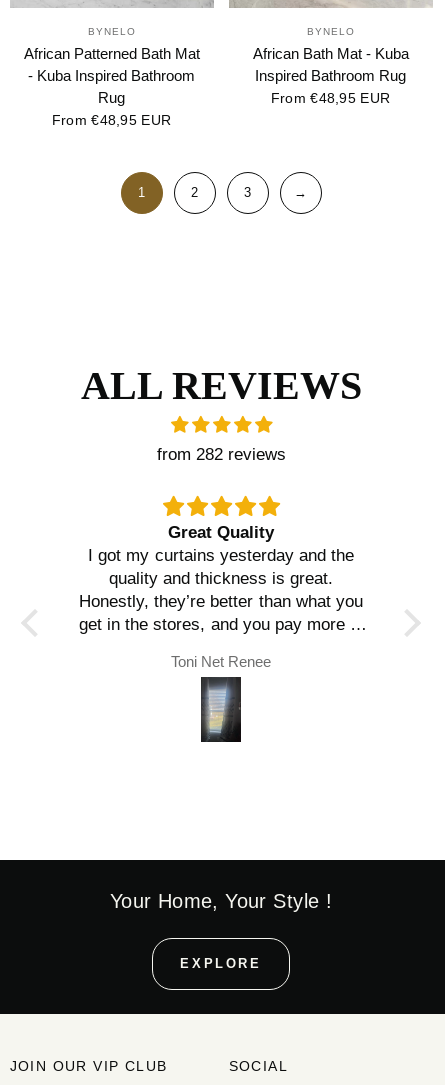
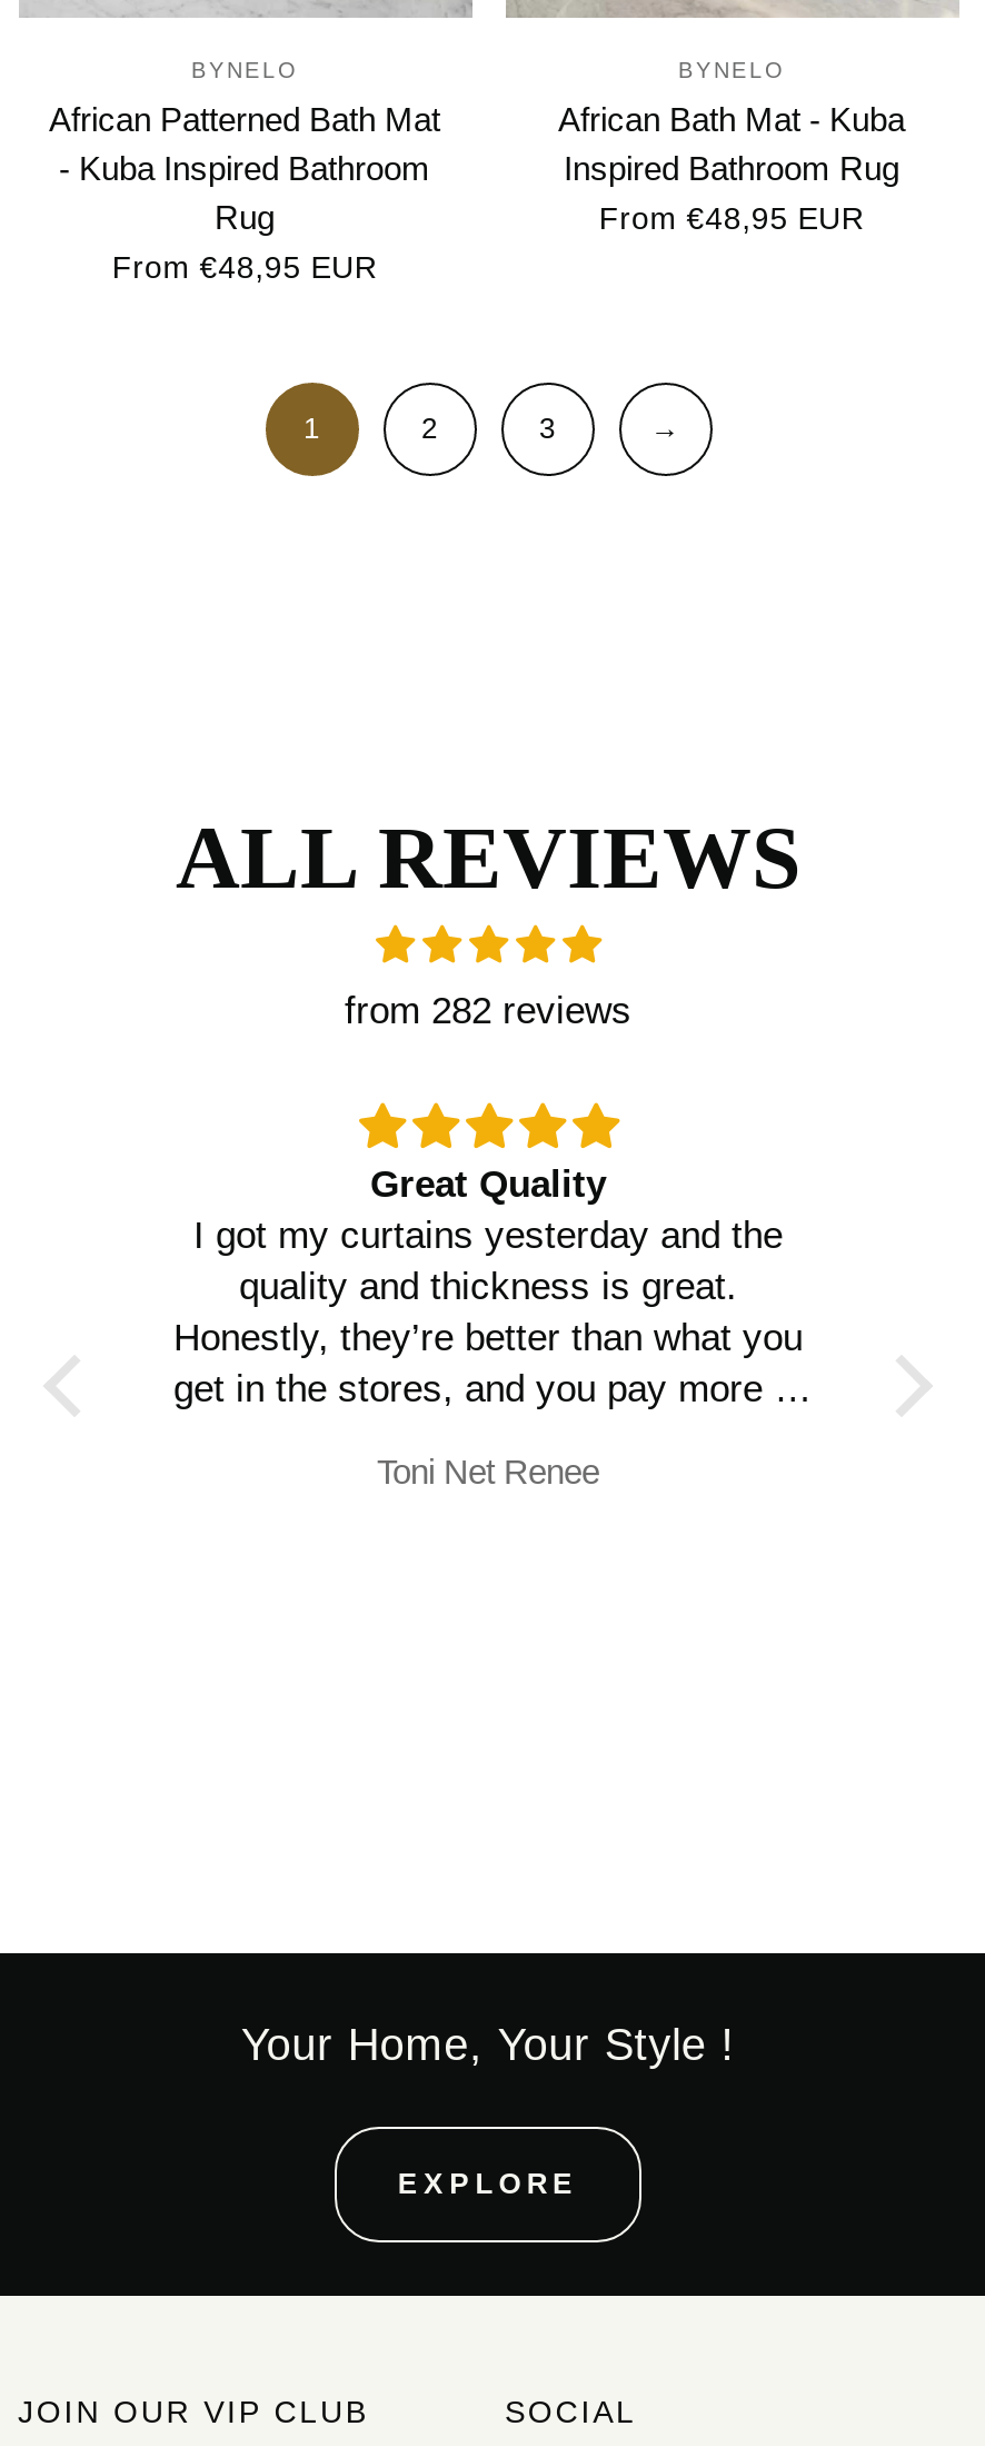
[200,676,242,743] [image] -> none

